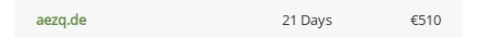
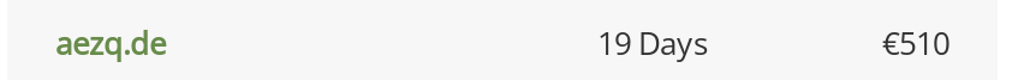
[281,10,332,29] 21 Days -> [597,21,708,64] 19 Days

